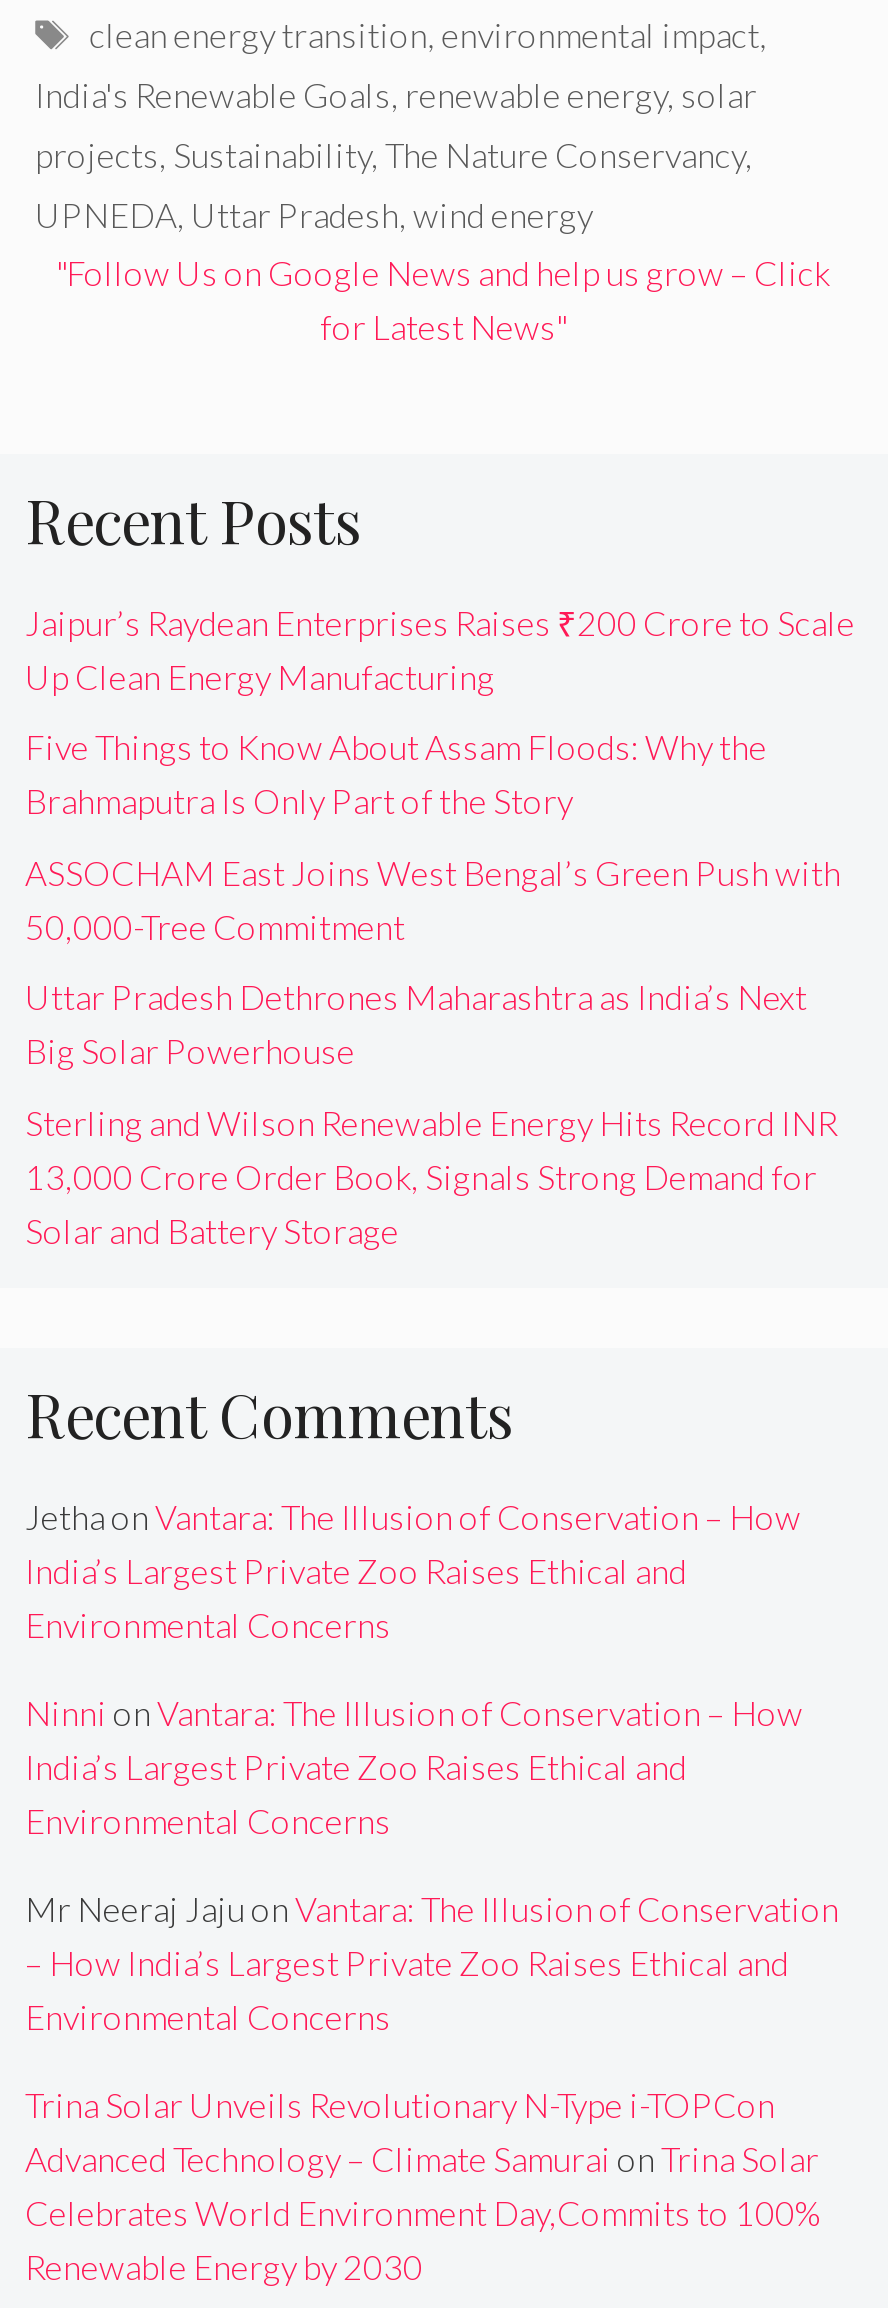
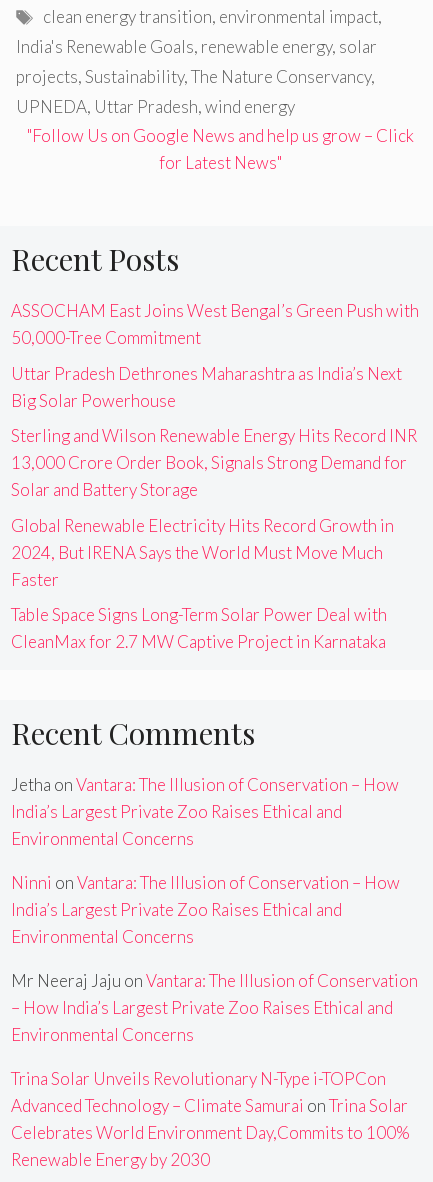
[25,601,855,822] Jaipur’s Raydean Enterprises Raises ₹200 Crore to Scale | Up Clean Energy Manufacturing | Five Things to Know About Assam Floods: Why the | Brahmaputra Is Only Part of the Story -> none
moved [25,851,841,1251] -> [11,300,419,500]: ASSOCHAM East Joins West Bengal’s Green Push with | 50,000-Tree Commitment | Uttar Pradesh Dethrones Maharashtra as India’s Next | Big Solar Powerhouse | Sterling and Wilson Renewable Energy Hits Record INR | 13,000 Crore Order Book, Signals Strong Demand for | Solar and Battery Storage
none -> [11,515,394,652] Global Renewable Electricity Hits Record Growth in | 2024, But IRENA Says the World Must Move Much | Faster | Table Space Signs Long-Term Solar Power Deal with | CleanMax for 2.7 MW Captive Project in Karnataka

